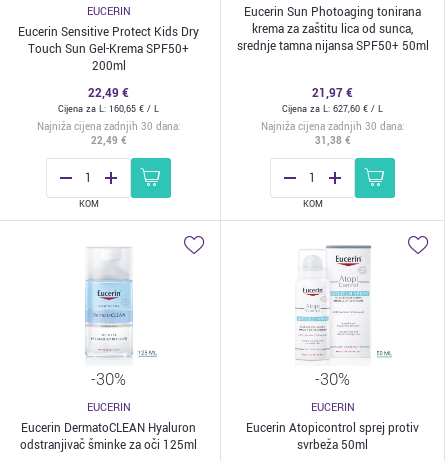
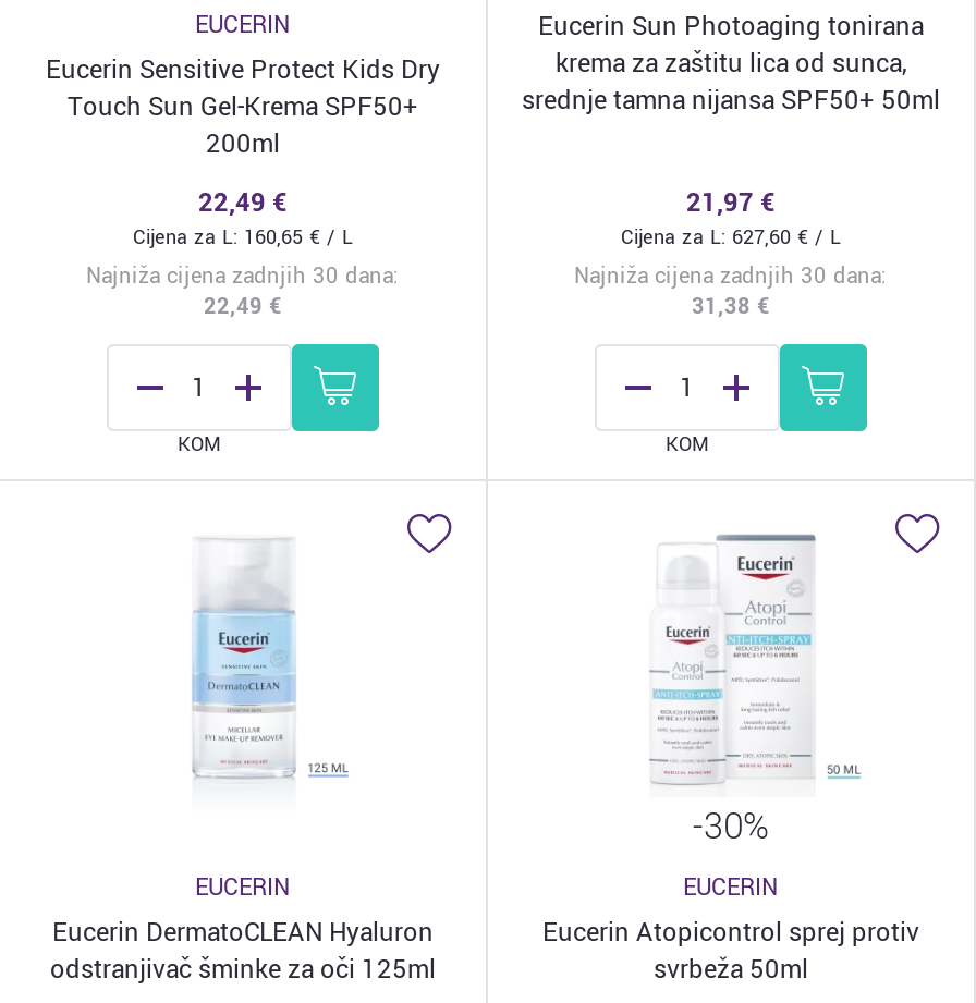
[91,368,126,391] -30% -> none

